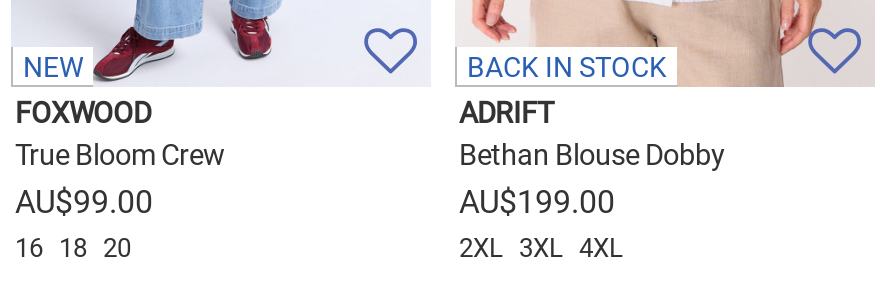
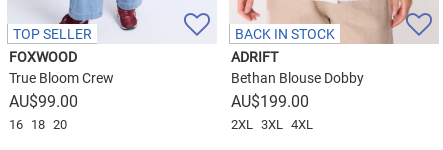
[23,52,83,84] NEW -> [13,26,92,42] TOP SELLER

